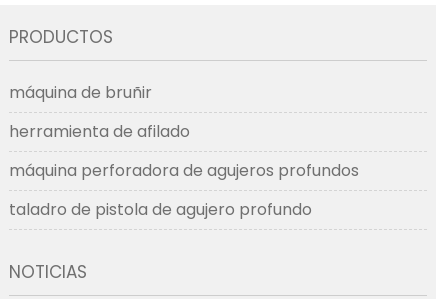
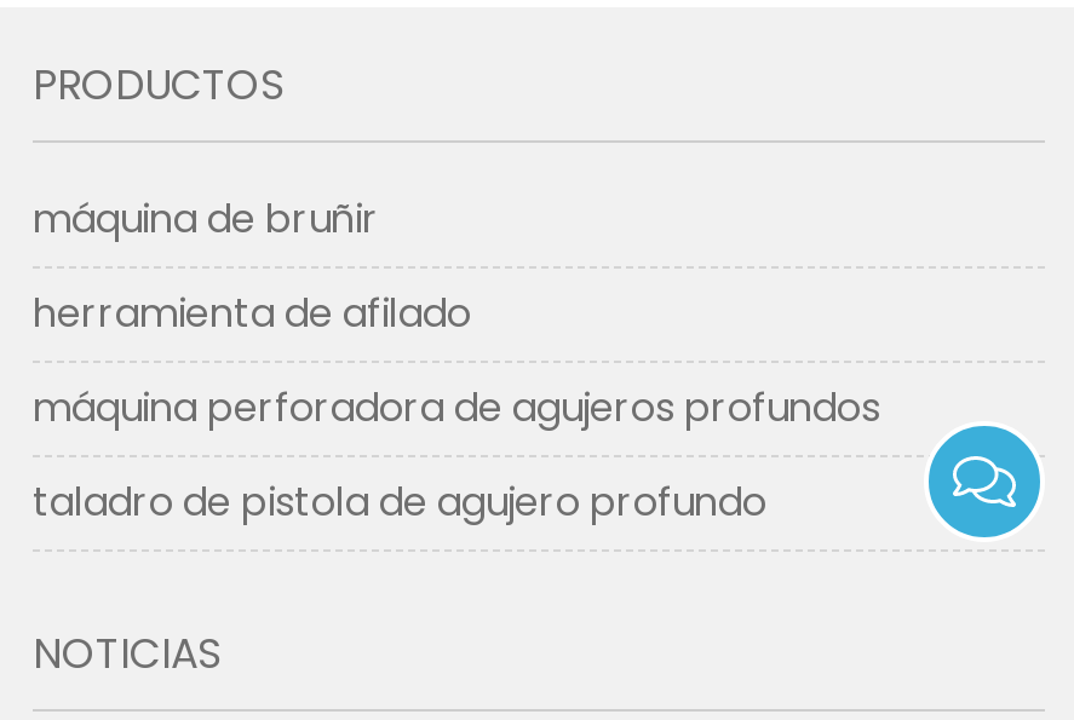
none -> [926,424,1043,540] [image]

